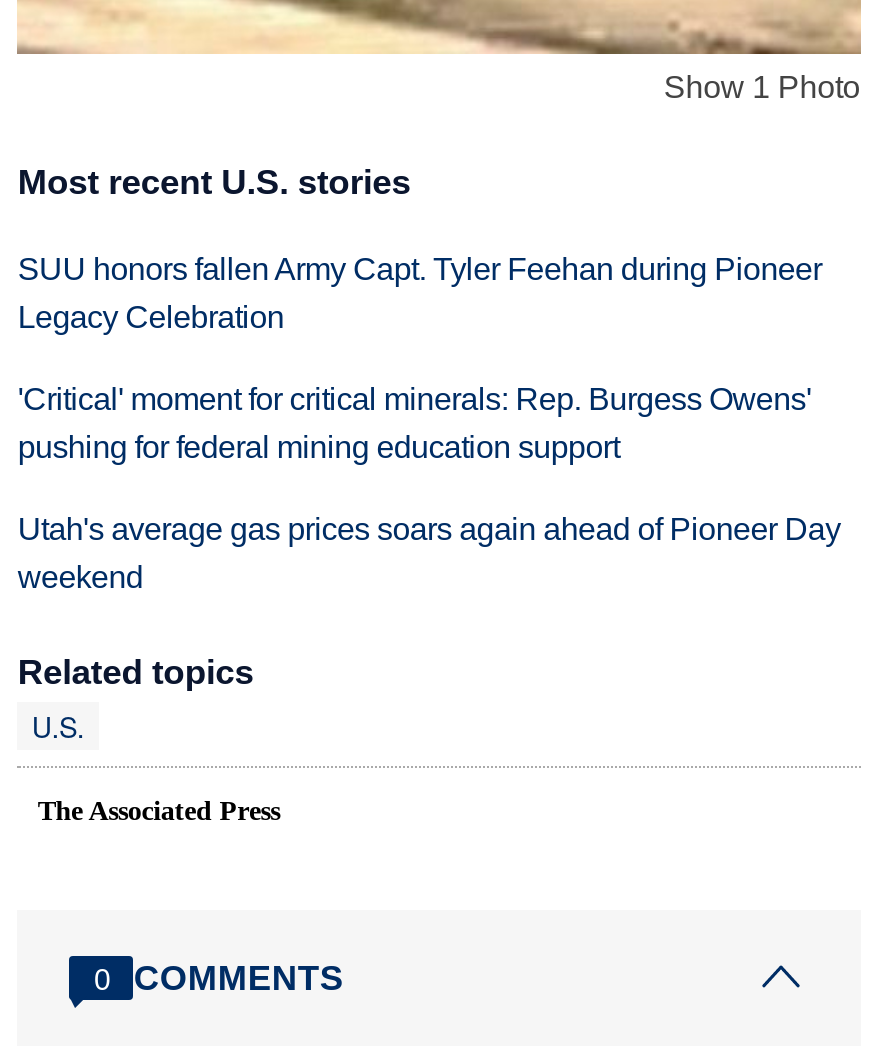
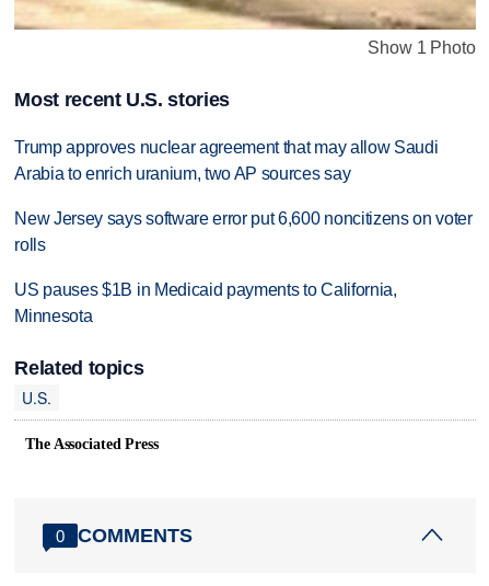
[18,252,822,334] SUU honors fallen Army Capt. Tyler Feehan during Pioneer | Legacy Celebration -> [15,138,438,183] Trump approves nuclear agreement that may allow Saudi | Arabia to enrich uranium, two AP sources say
[18,382,811,464] 'Critical' moment for critical minerals: Rep. Burgess Owens' | pushing for federal mining education support -> [15,209,472,254] New Jersey says software error put 6,600 noncitizens on voter | rolls
[18,512,841,594] Utah's average gas prices soars again ahead of Pioneer Day | weekend -> [15,280,397,325] US pauses $1B in Medicaid payments to California, | Minnesota

